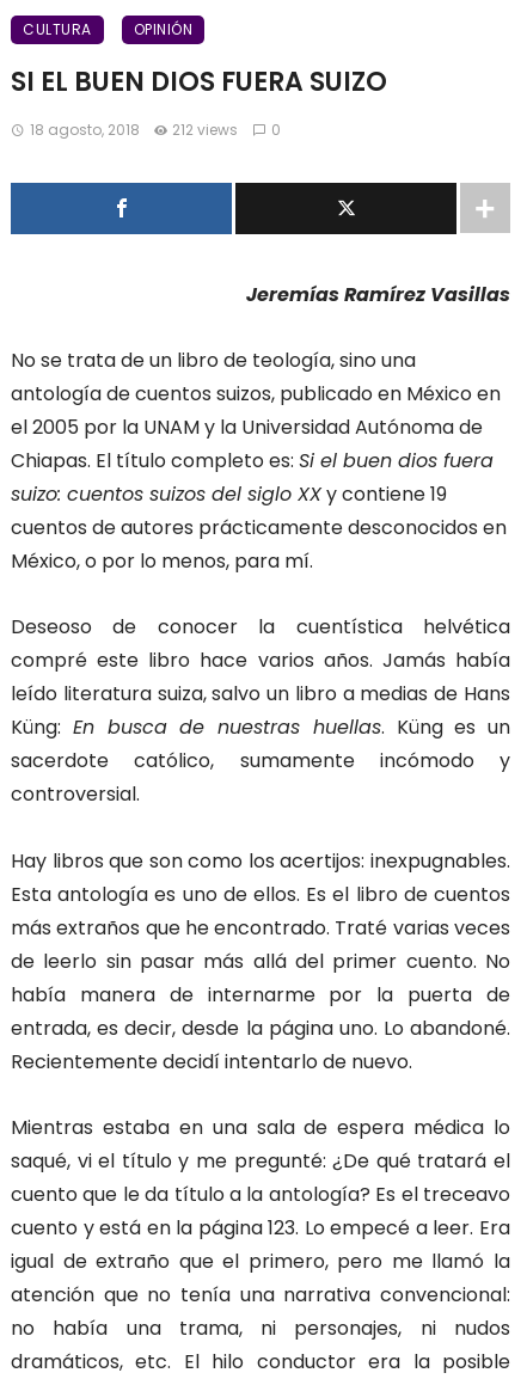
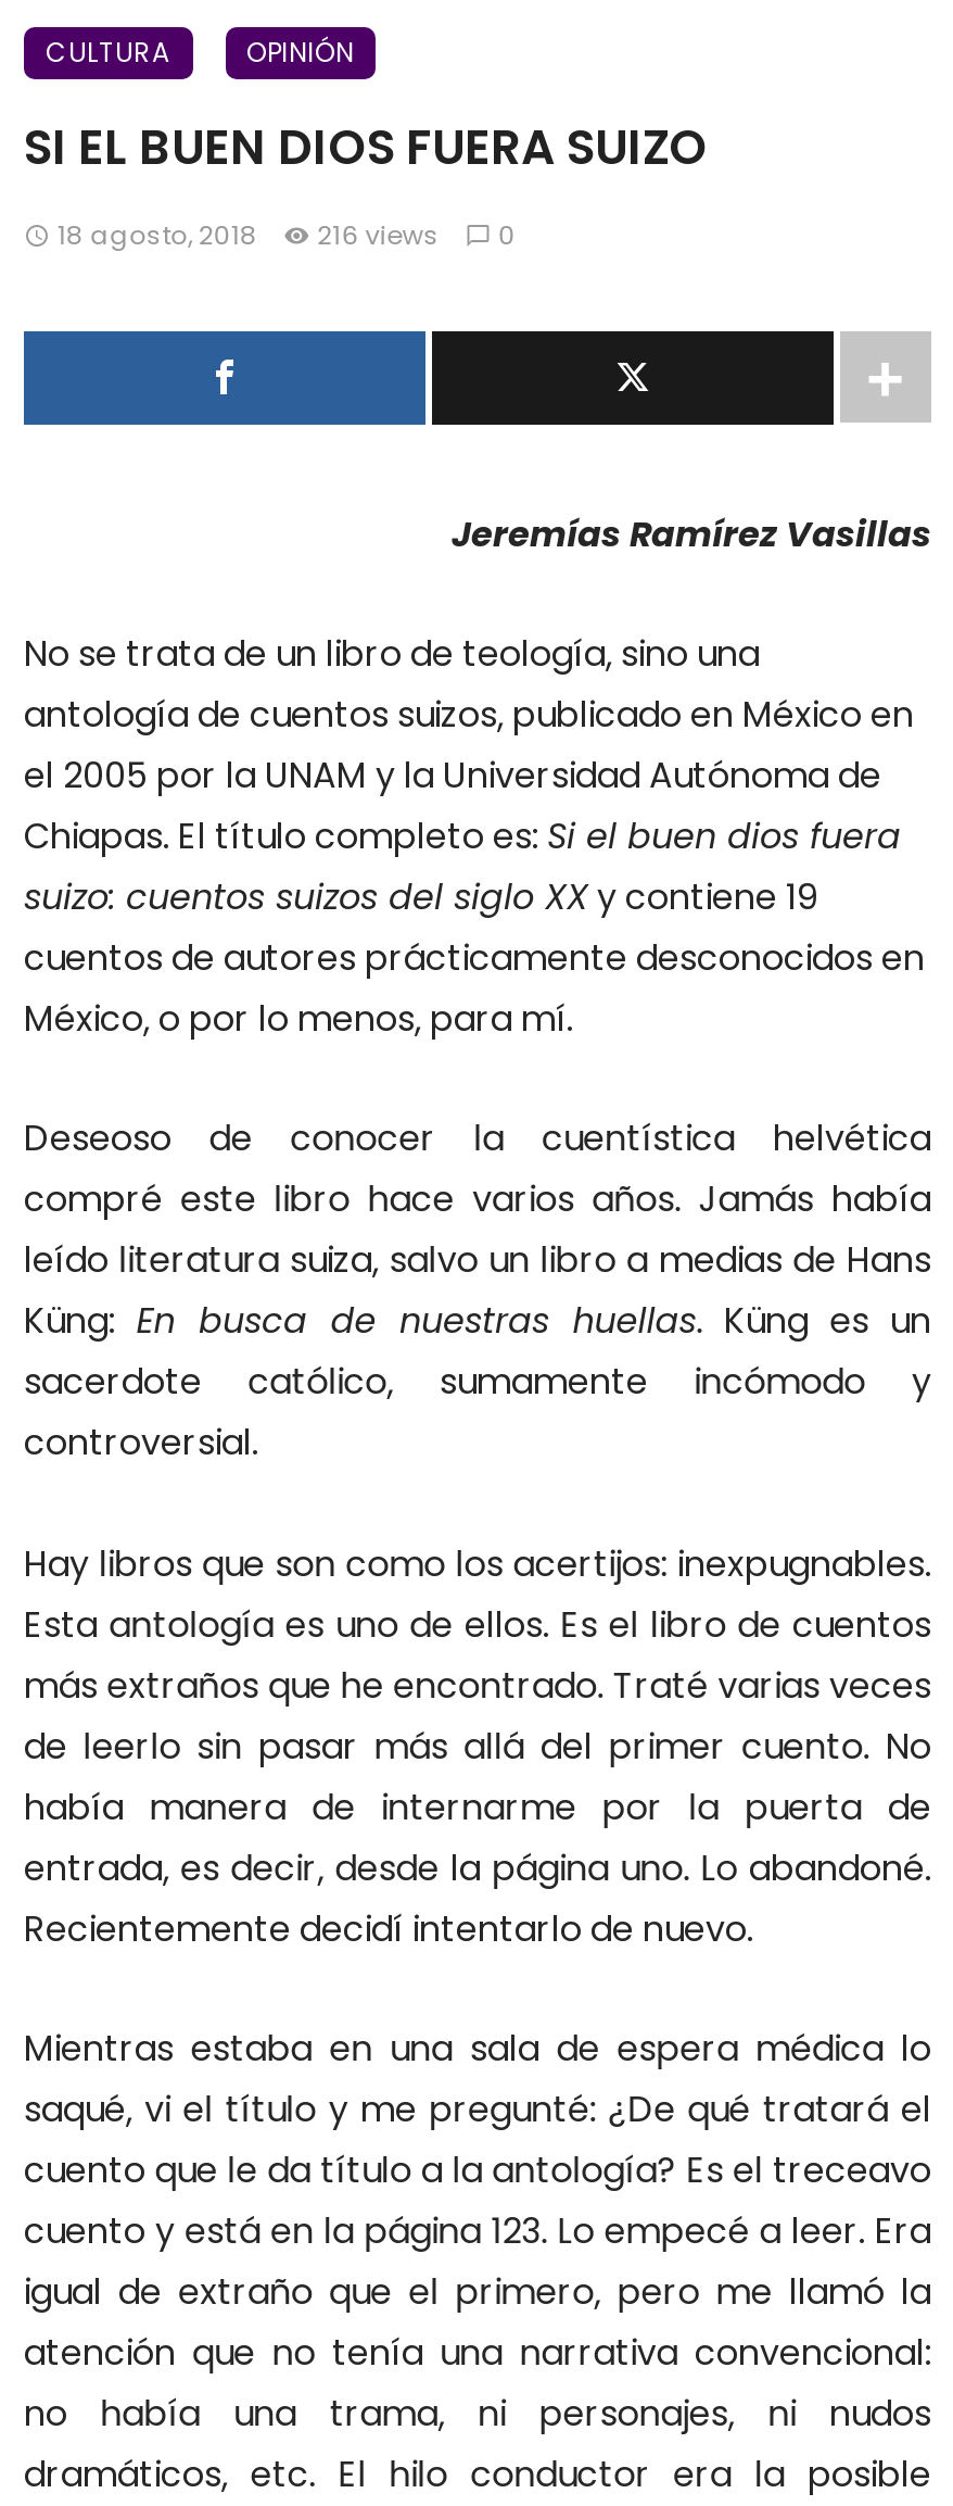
[29,119,281,140] 18 agosto, 2018 212 views 0 -> [58,216,516,253] 18 agosto, 2018 216 views 0

